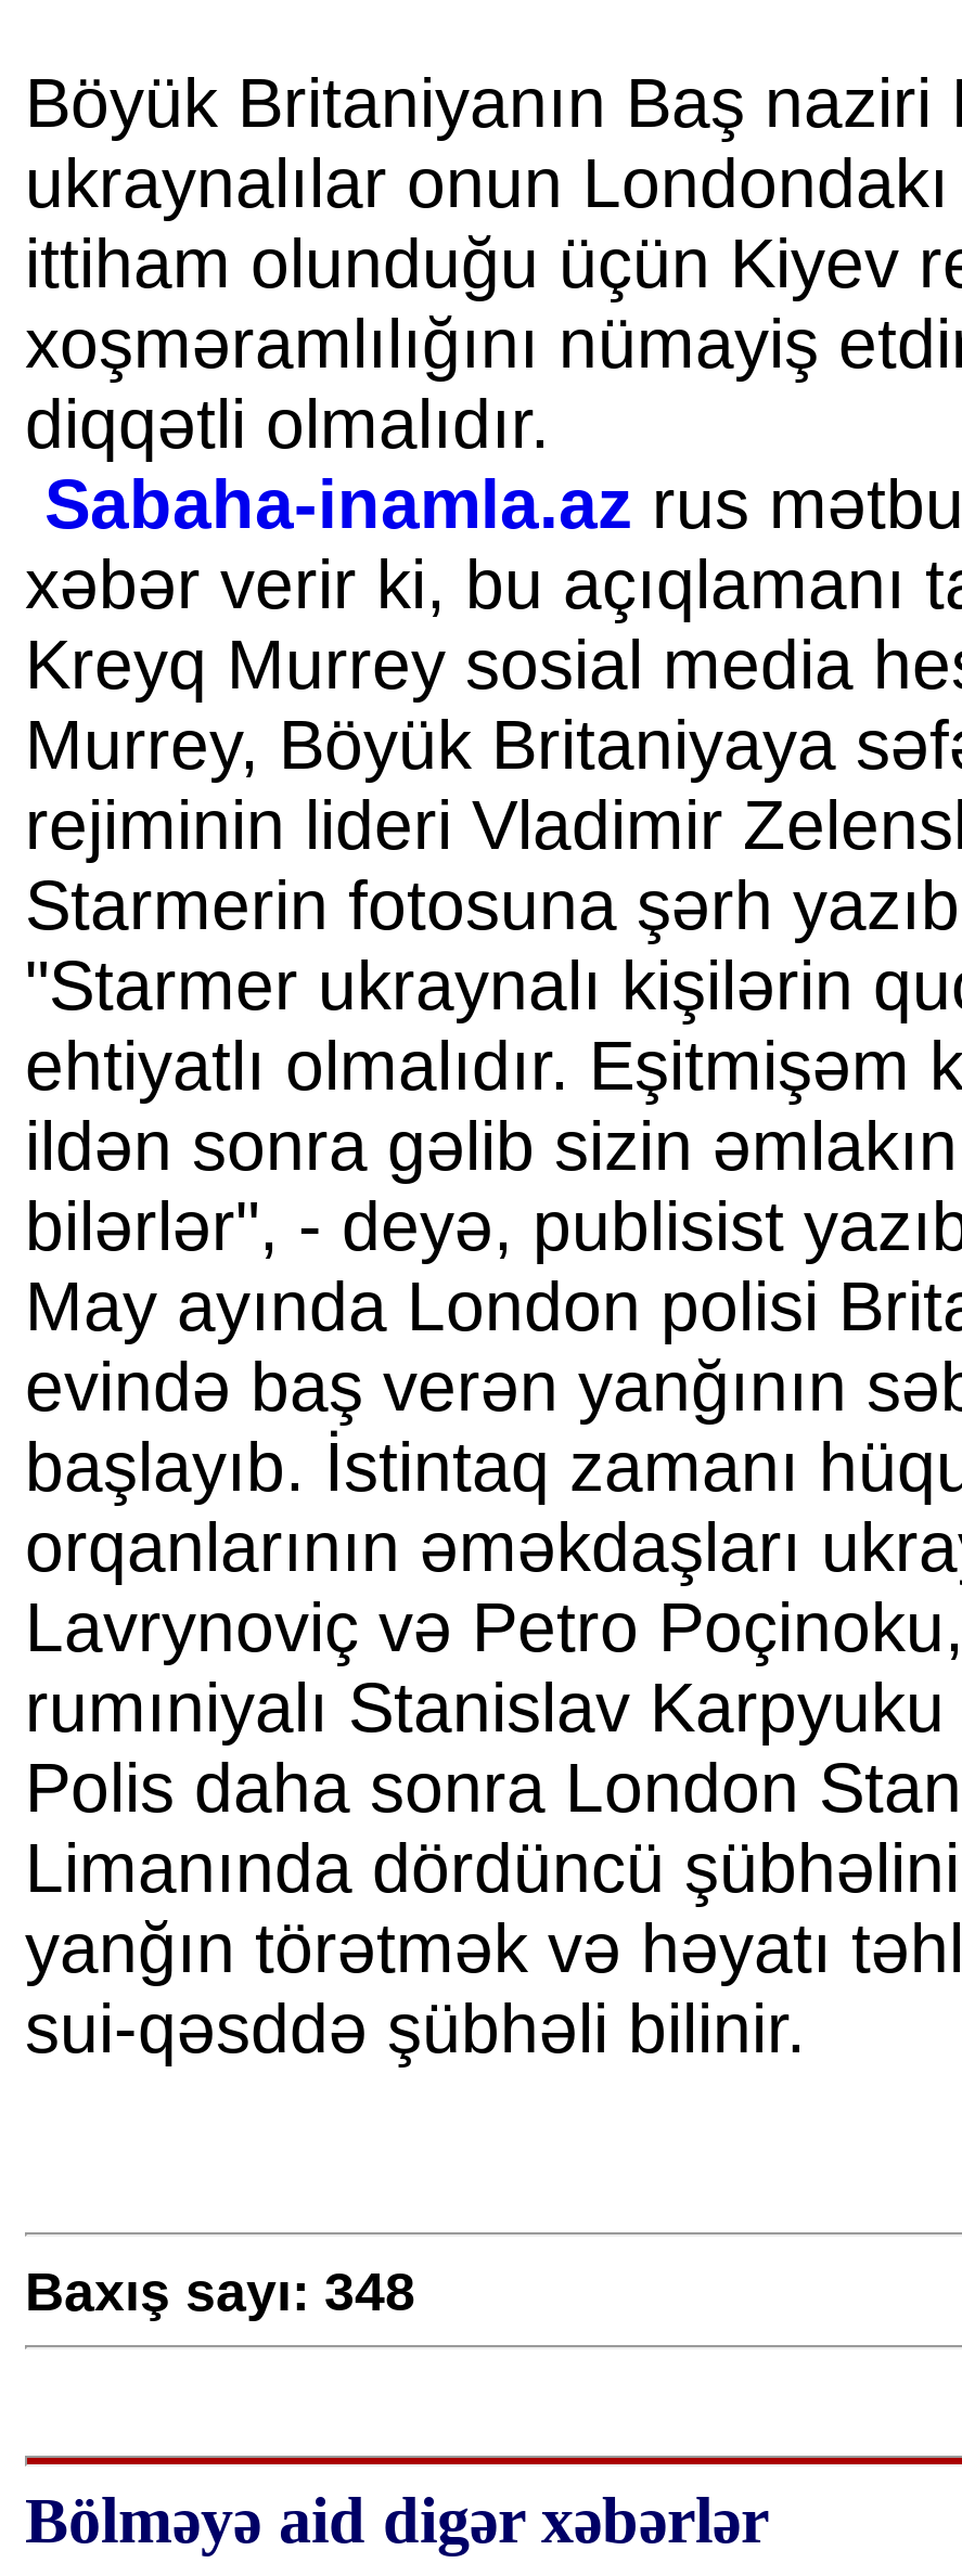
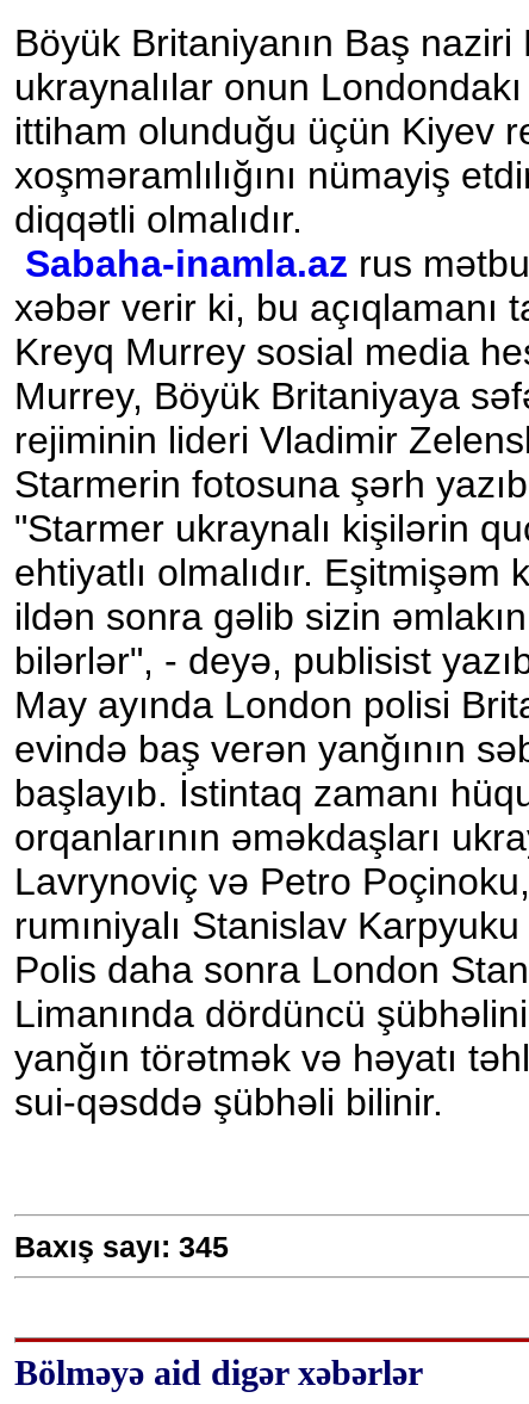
[25,2261,415,2322] Baxış sayı: 348 -> [14,1230,229,1264] Baxış sayı: 345

